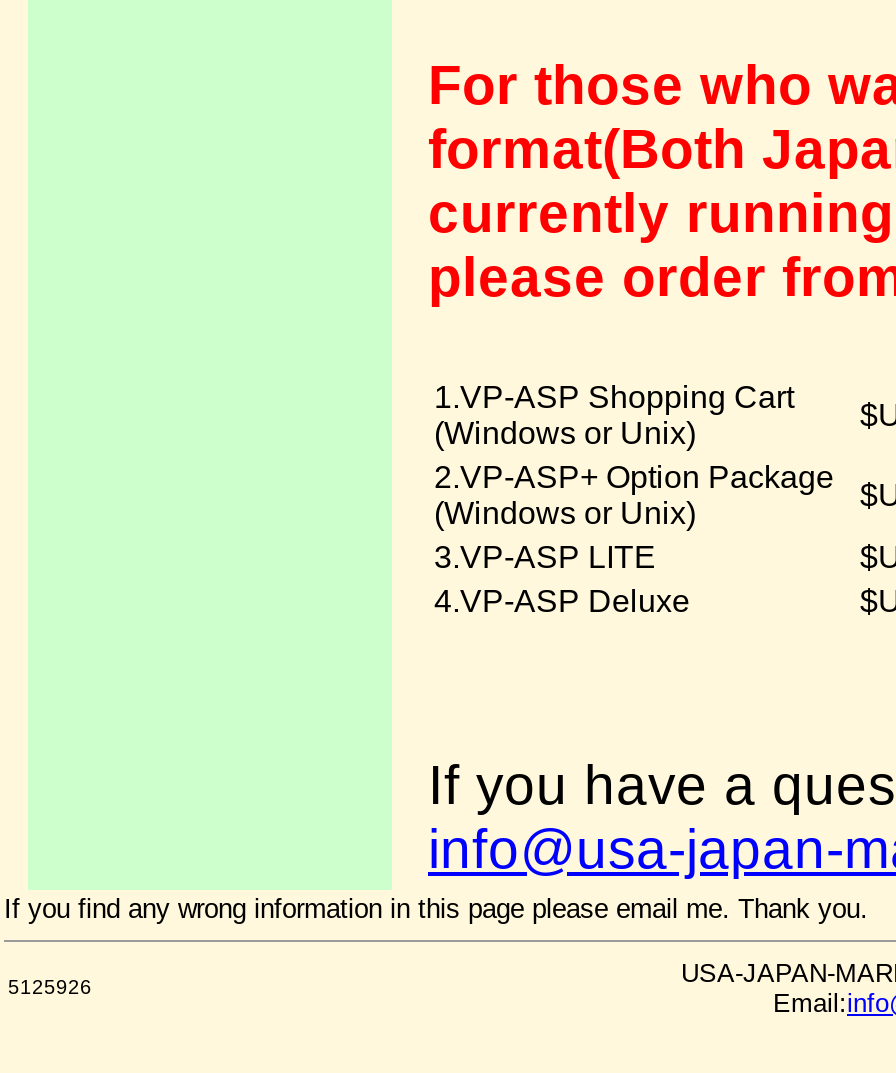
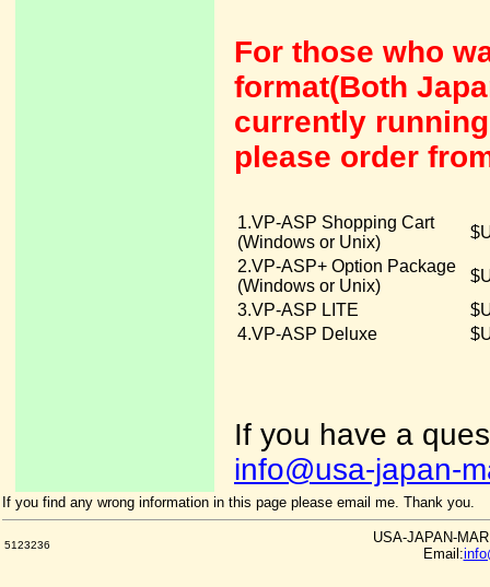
[8,976,92,998] 5125926 -> [4,539,50,551] 5123236

